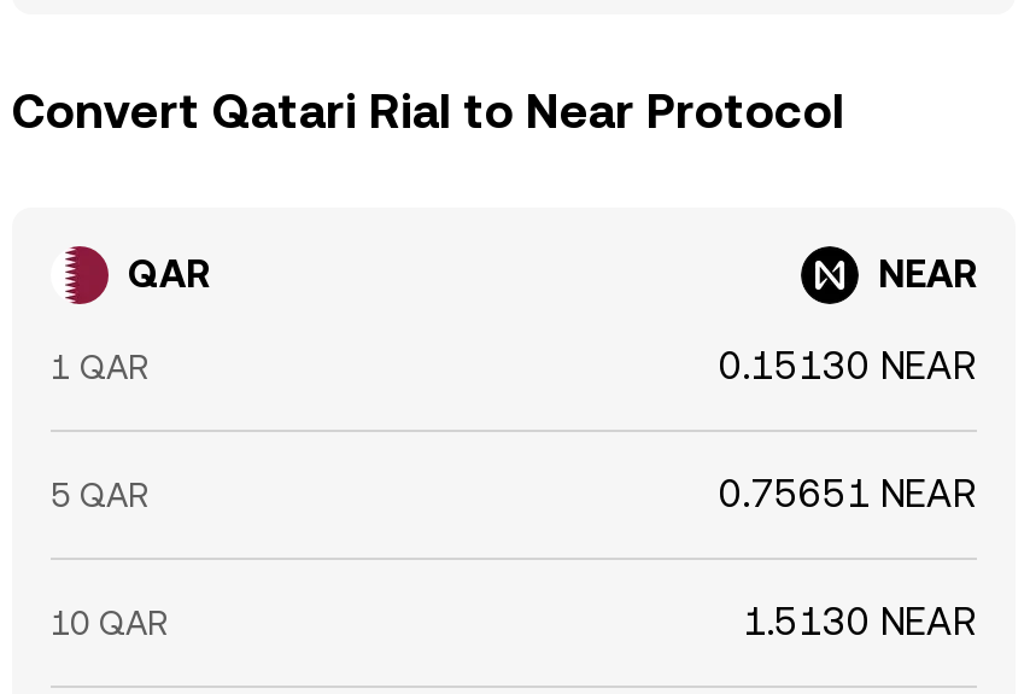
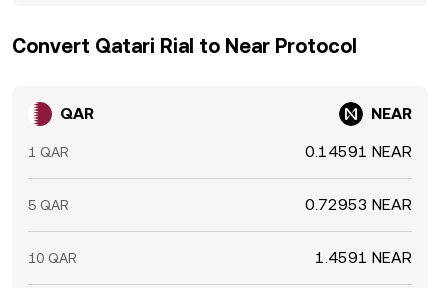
[719,343,977,389] 0.15130 NEAR -> [305,142,412,161] 0.14591 NEAR
[719,471,977,517] 0.75651 NEAR -> [305,195,412,214] 0.72953 NEAR
[743,599,977,645] 1.5130 NEAR -> [315,248,412,267] 1.4591 NEAR

